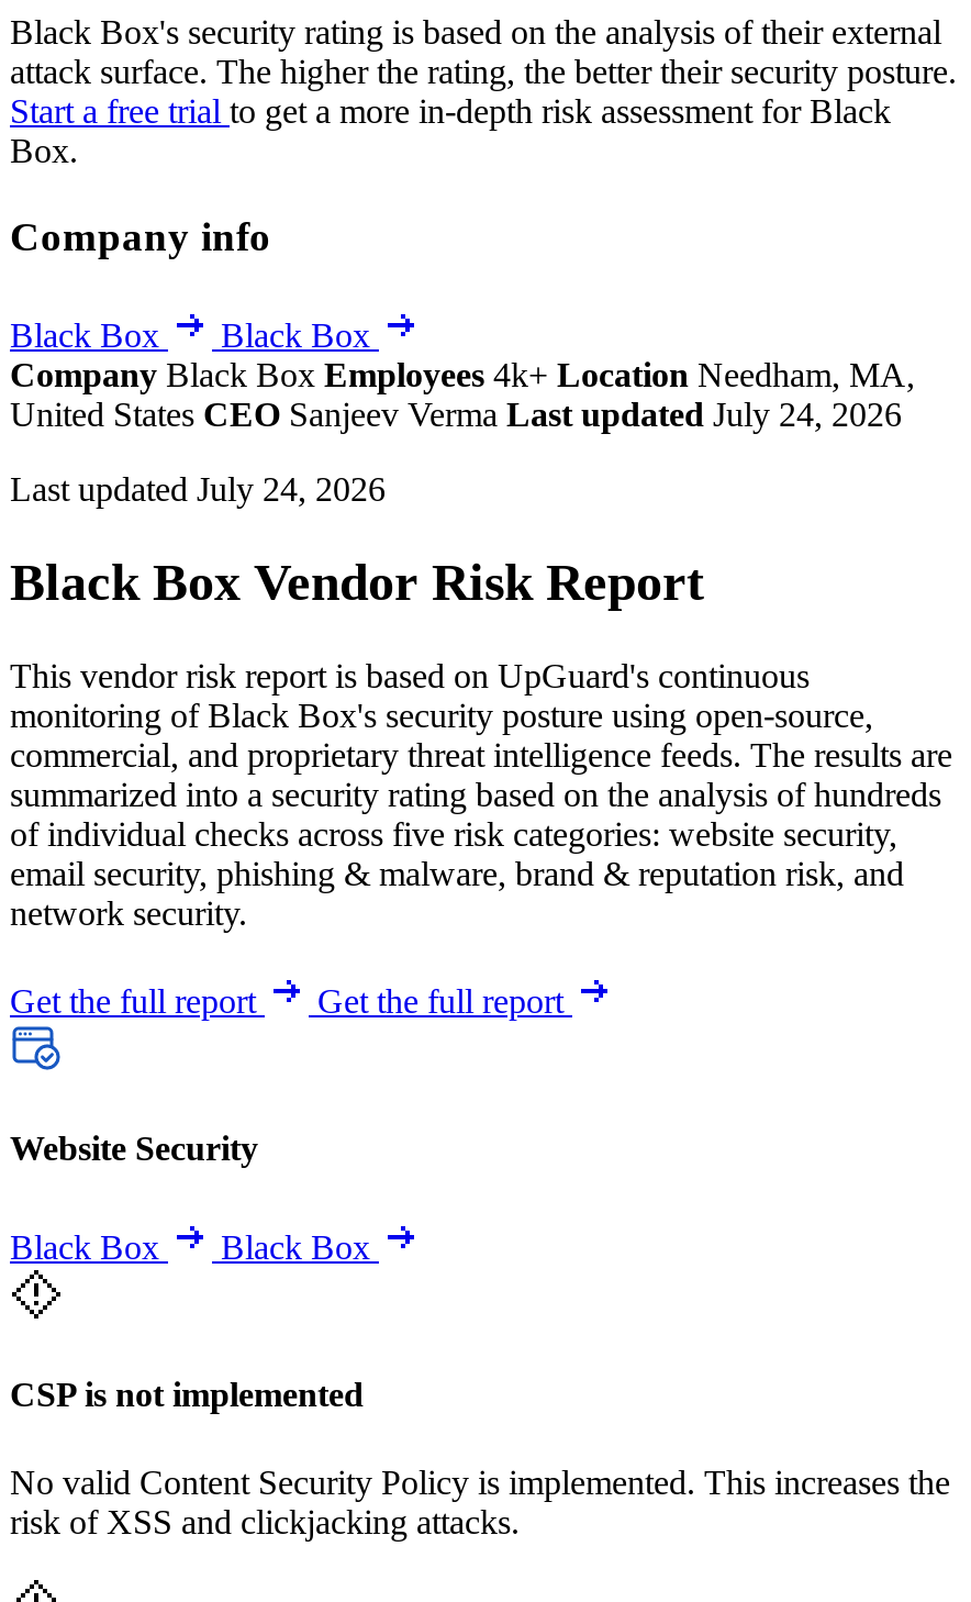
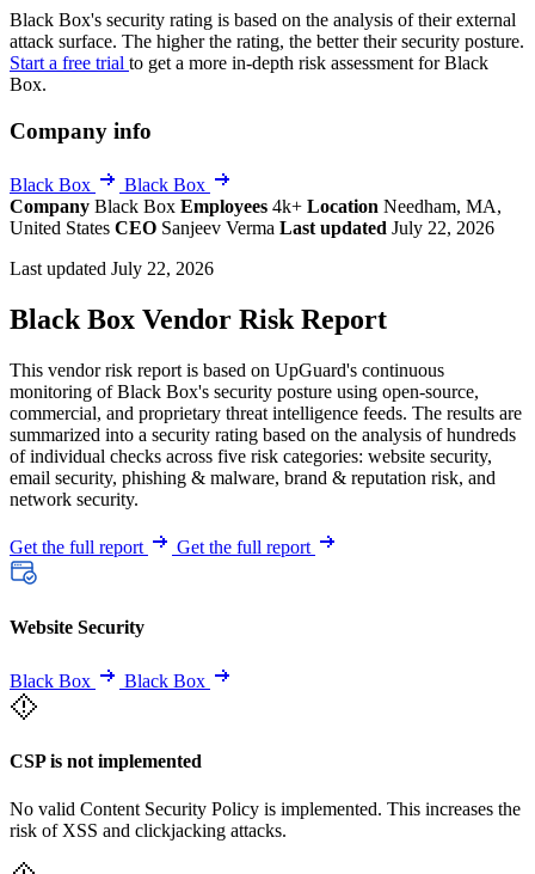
[10,395,902,432] United States CEO Sanjeev Verma Last updated July 24, 2026 -> [10,217,494,238] United States CEO Sanjeev Verma Last updated July 22, 2026
[10,470,386,507] Last updated July 24, 2026 -> [10,258,214,278] Last updated July 22, 2026

